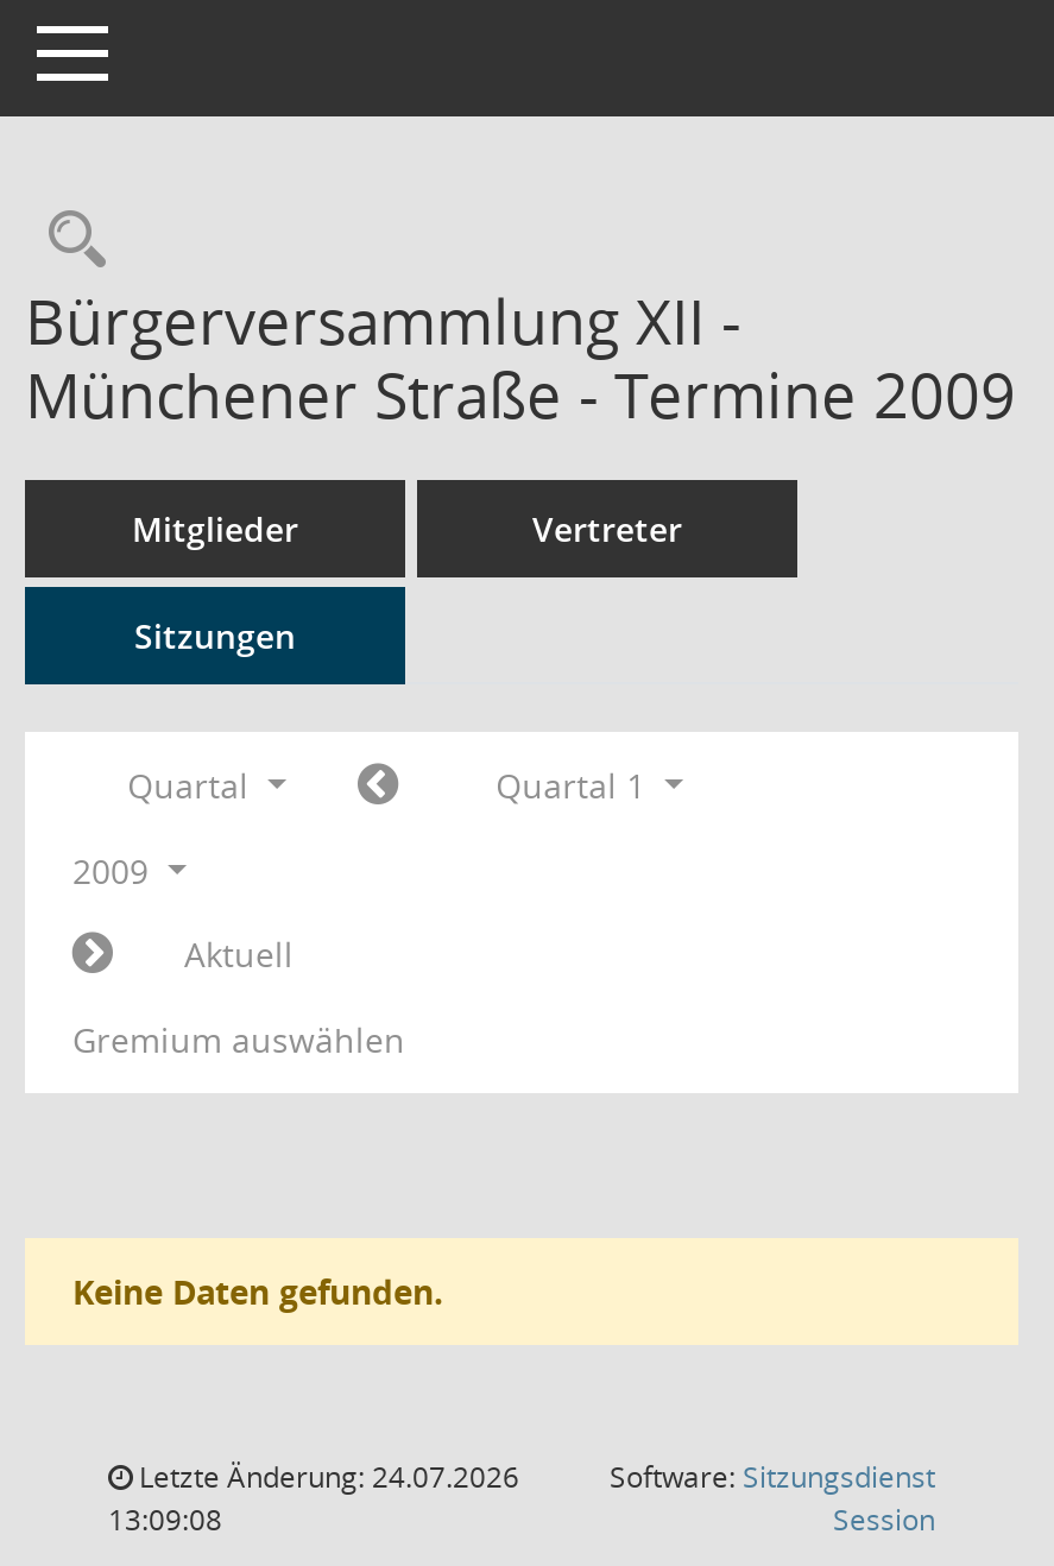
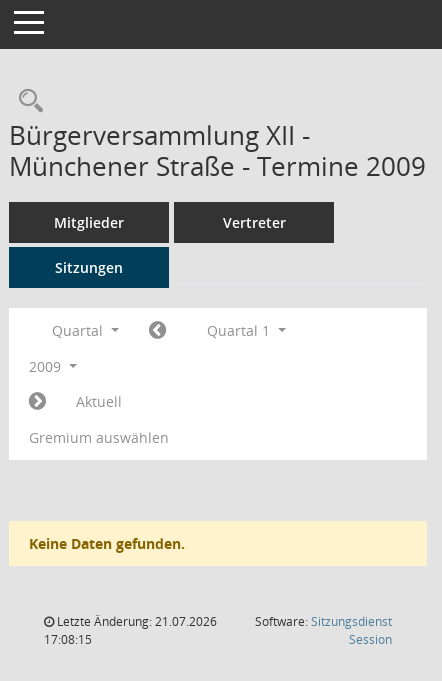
[132,1457,519,1497] Letzte Änderung: 24.07.2026 -> [54,613,217,630] Letzte Änderung: 21.07.2026
[108,1499,222,1540] 13:09:08 -> [44,631,92,648] 17:08:15

